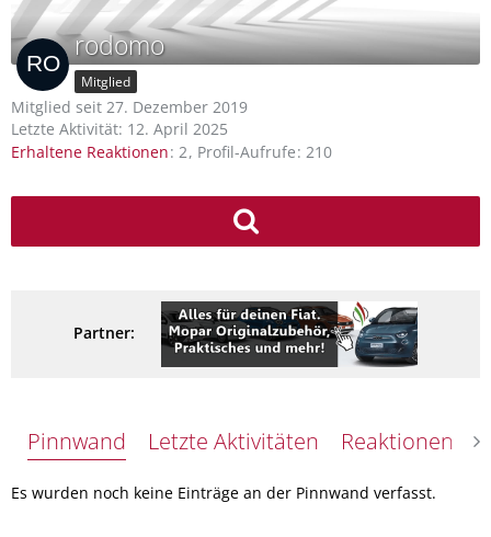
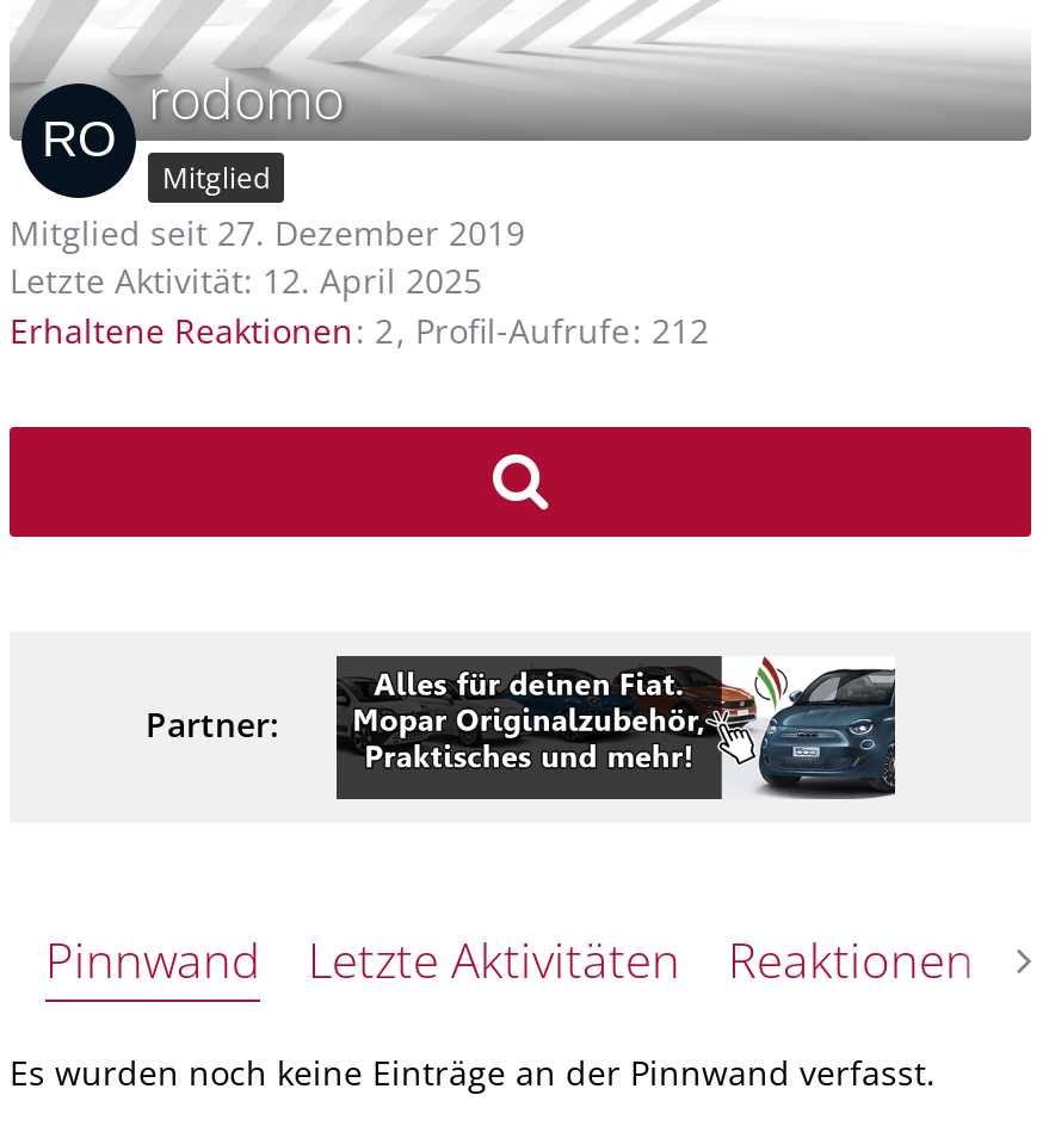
[11,142,332,162] Erhaltene Reaktionen 2 Profil-Aufrufe 210 -> [10,308,709,354] Erhaltene Reaktionen 2 Profil-Aufrufe 212

